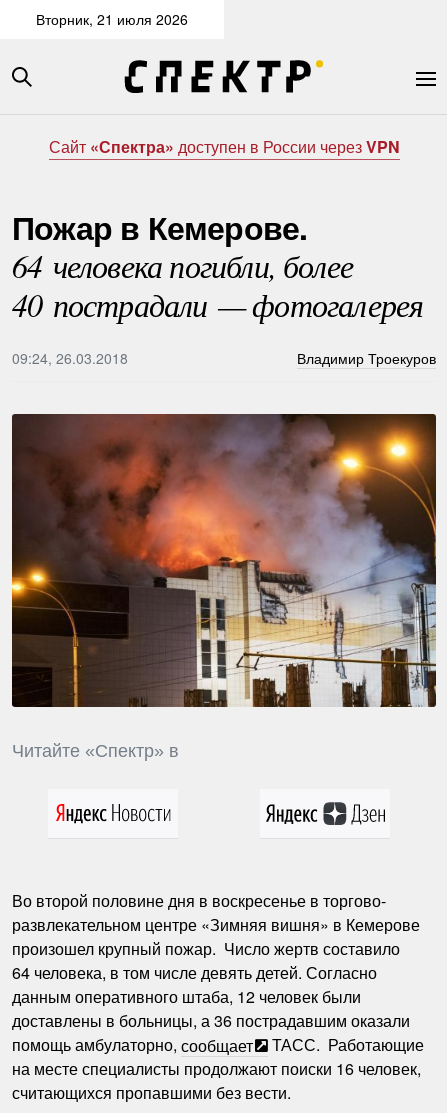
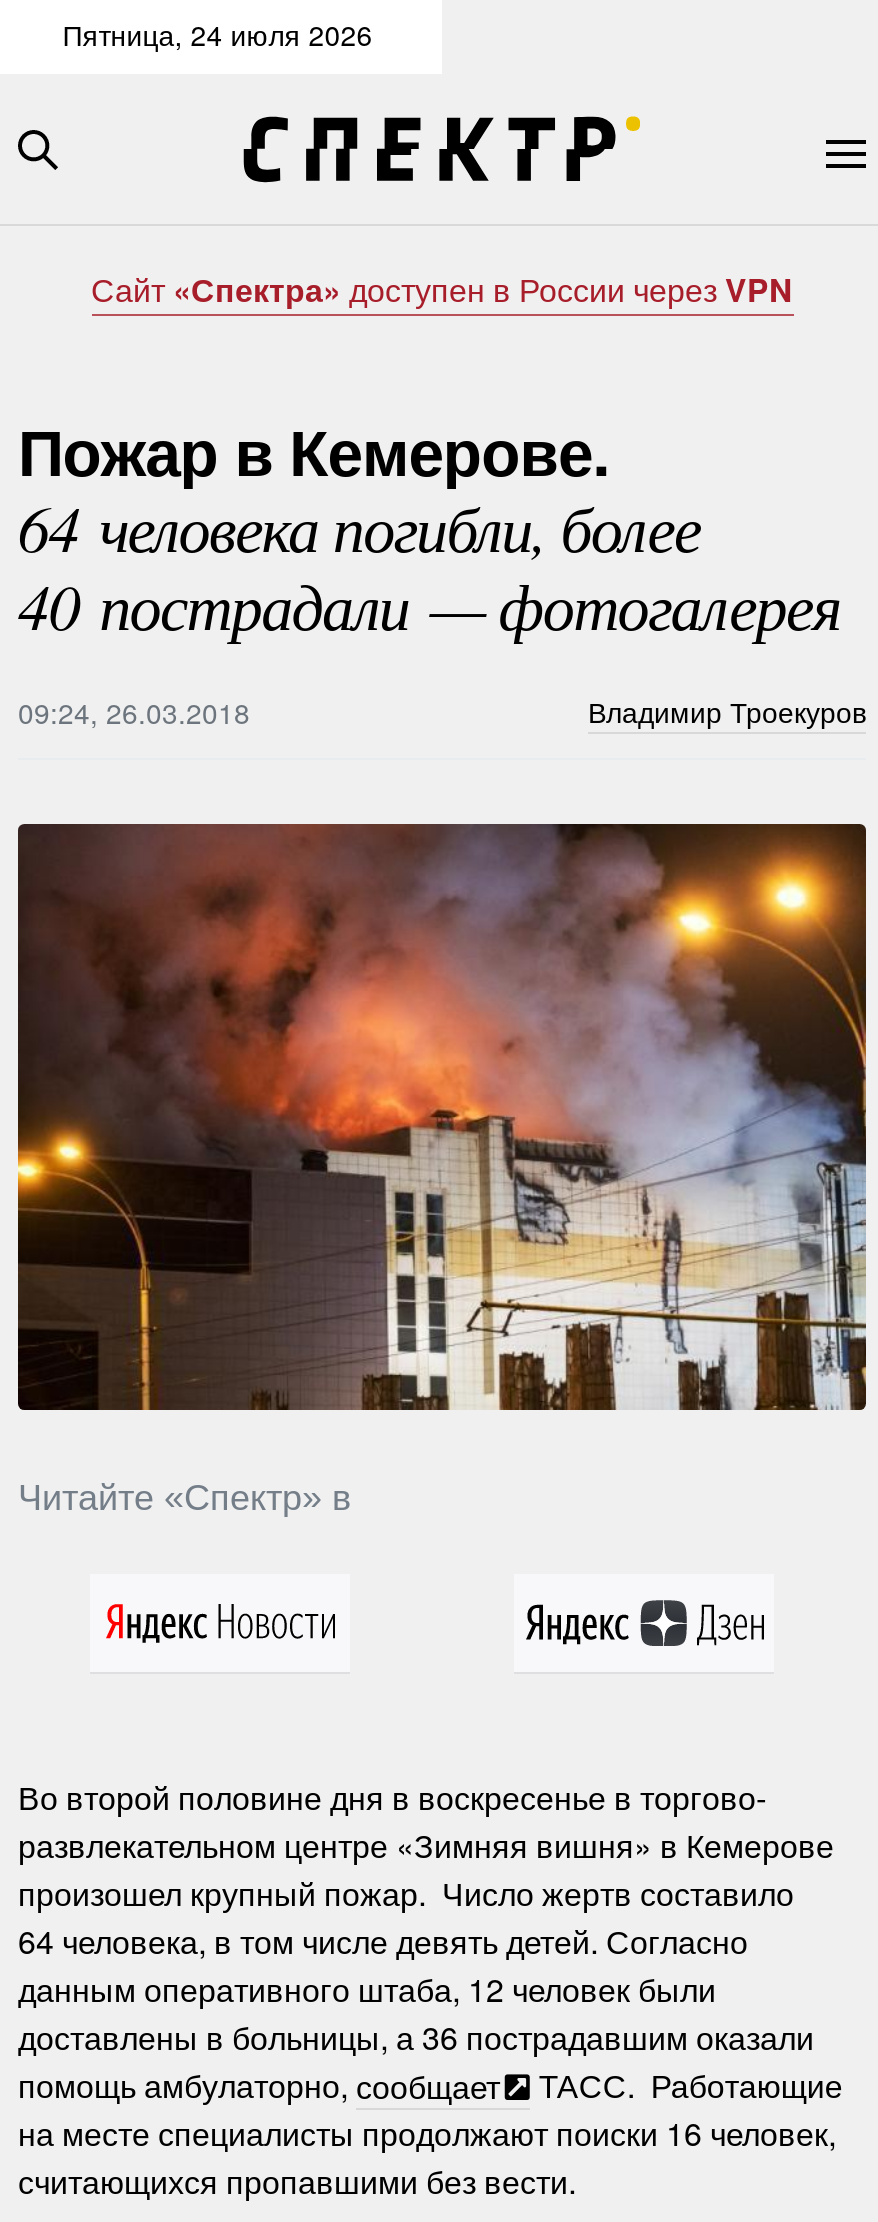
[36,9,188,29] Вторник, 21 июля 2026 -> [62,14,372,54] Пятница, 24 июля 2026

